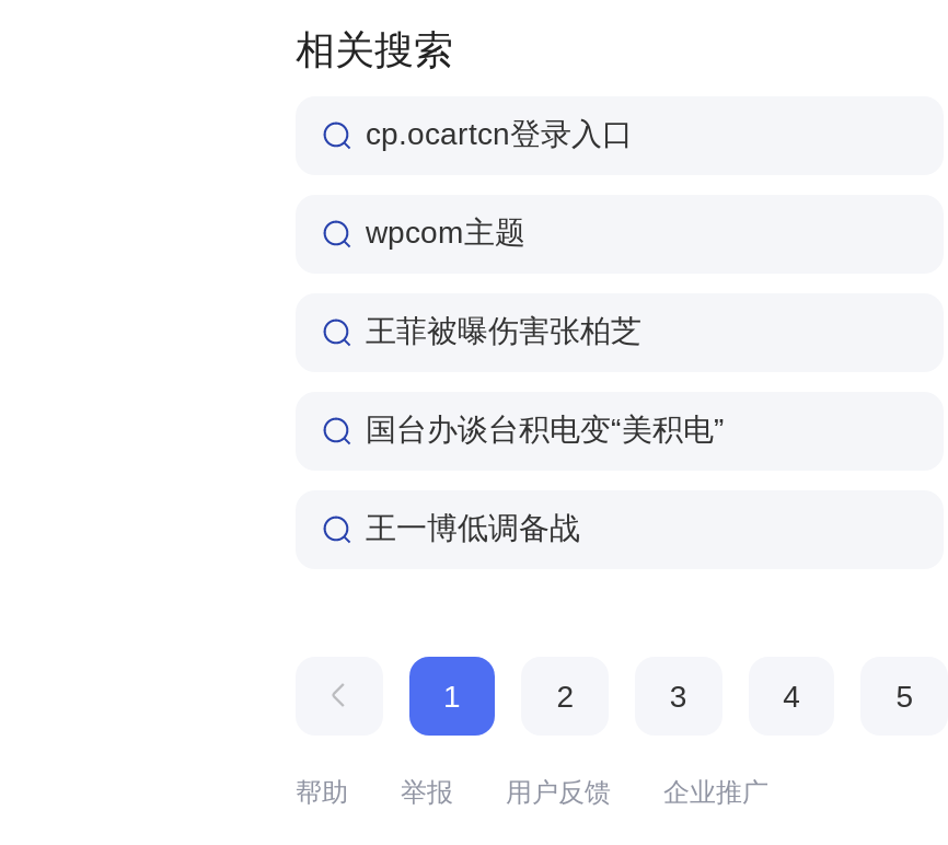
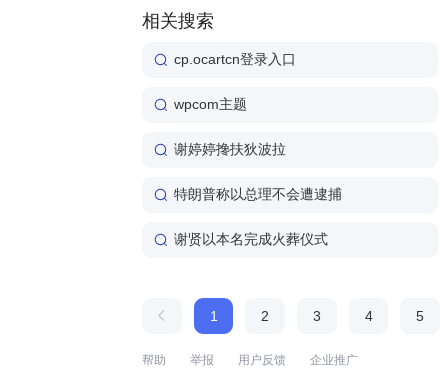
[366,313,641,348] 王菲被曝伤害张柏芝 -> [174,141,286,157] 谢婷婷搀扶狄波拉
[366,412,725,447] 国台办谈台积电变“美积电” -> [174,186,342,202] 特朗普称以总理不会遭逮捕
[366,510,580,545] 王一博低调备战 -> [174,231,328,247] 谢贤以本名完成火葬仪式

